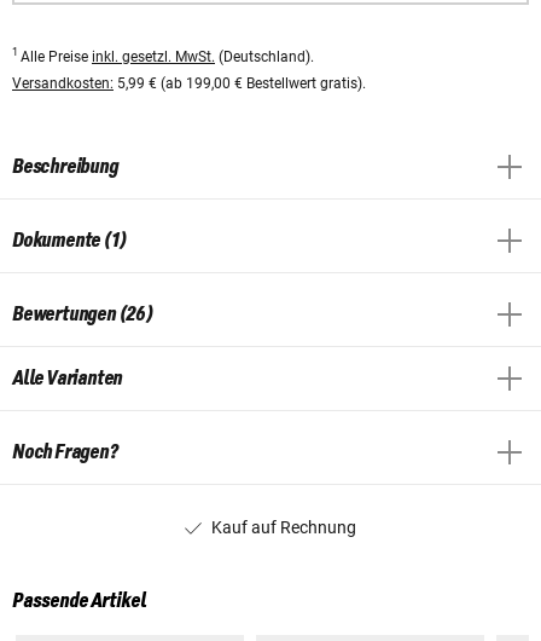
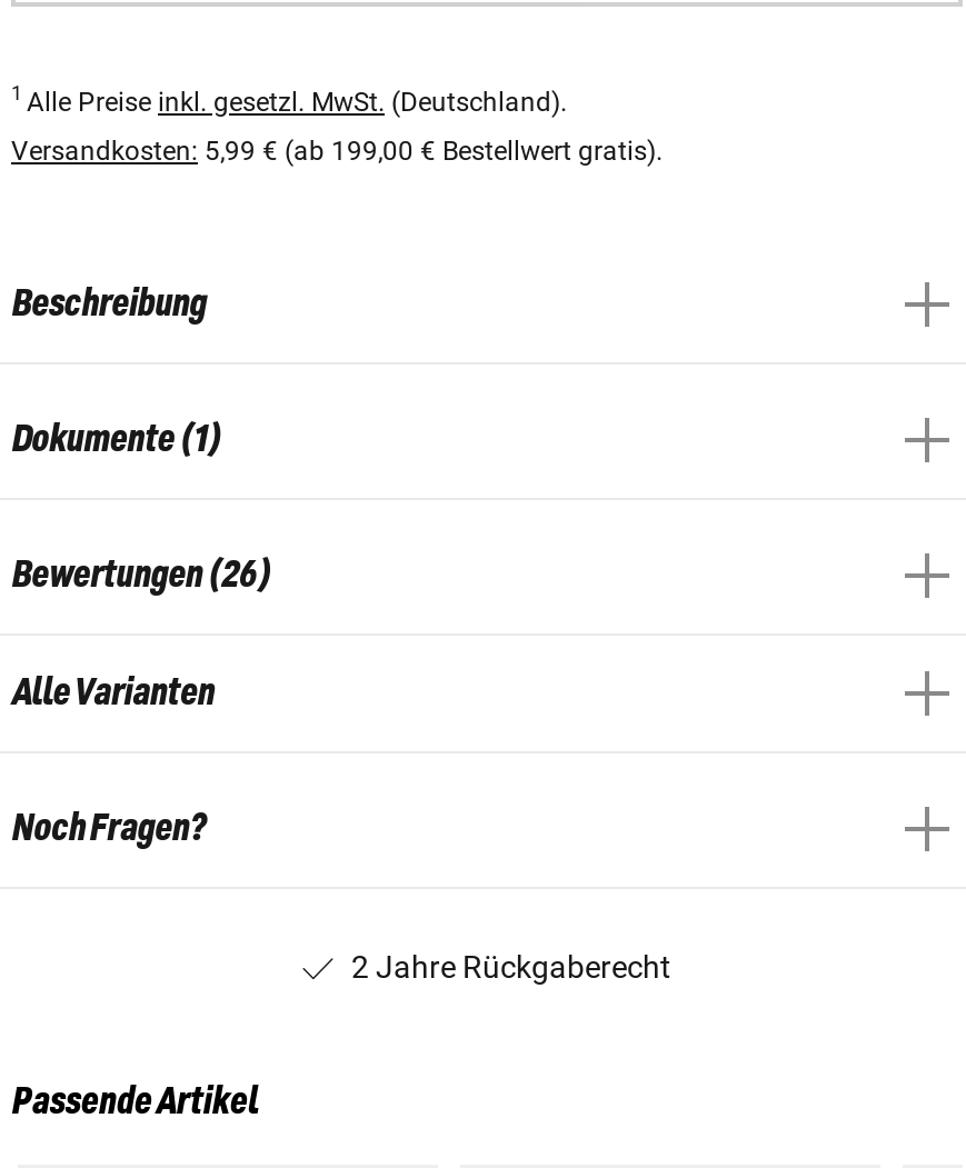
[211,517,356,537] Kauf auf Rechnung -> [351,948,671,984] 2 Jahre Rückgaberecht

